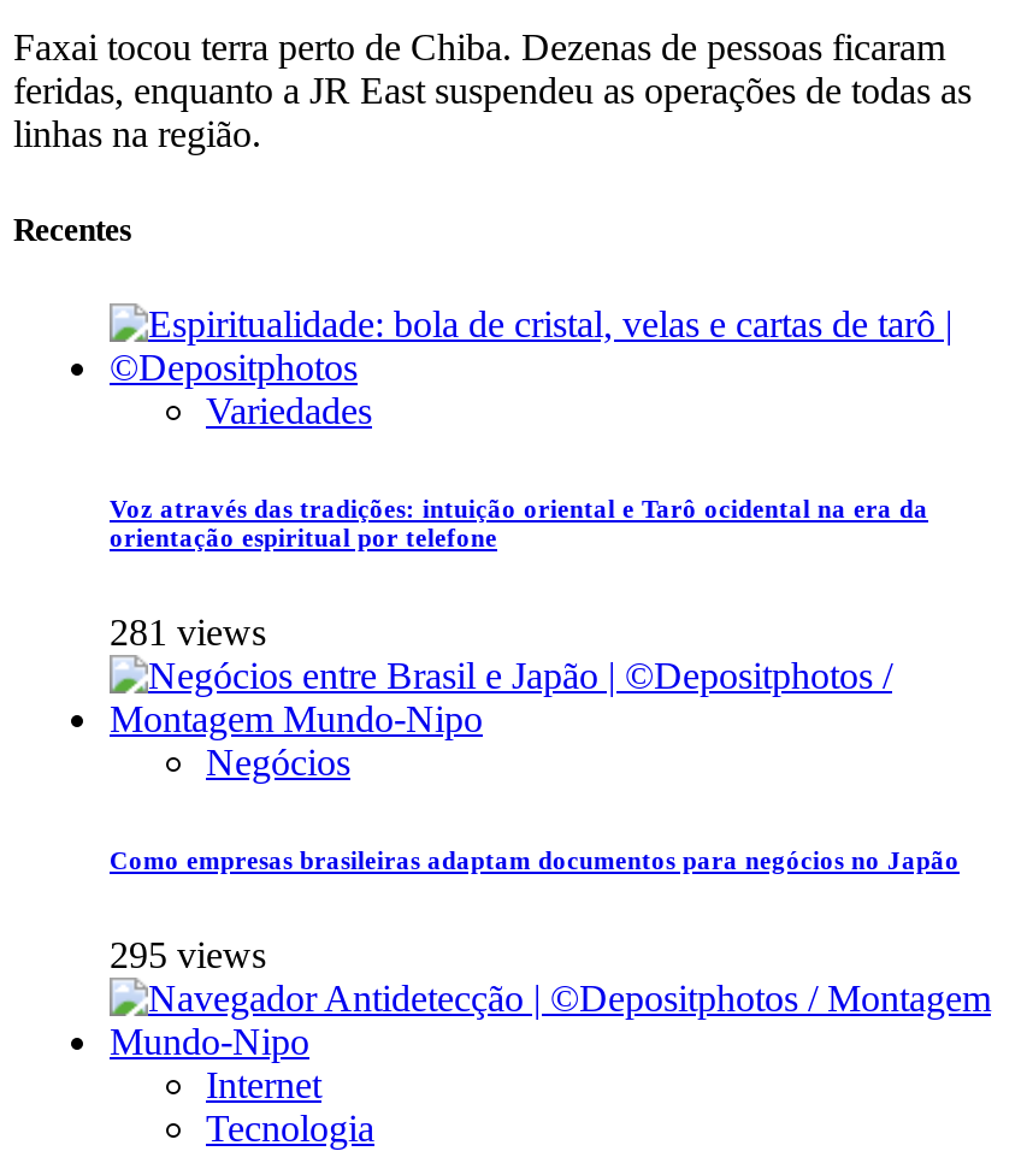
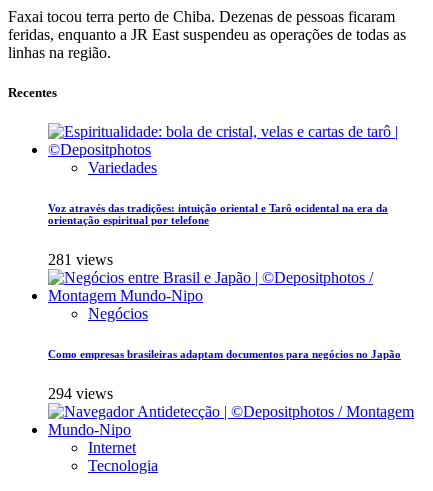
[110,934,266,974] 295 views -> [48,385,113,402] 294 views

